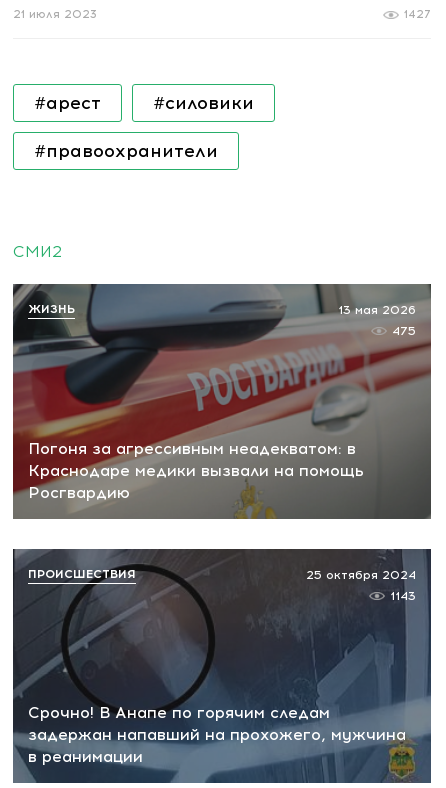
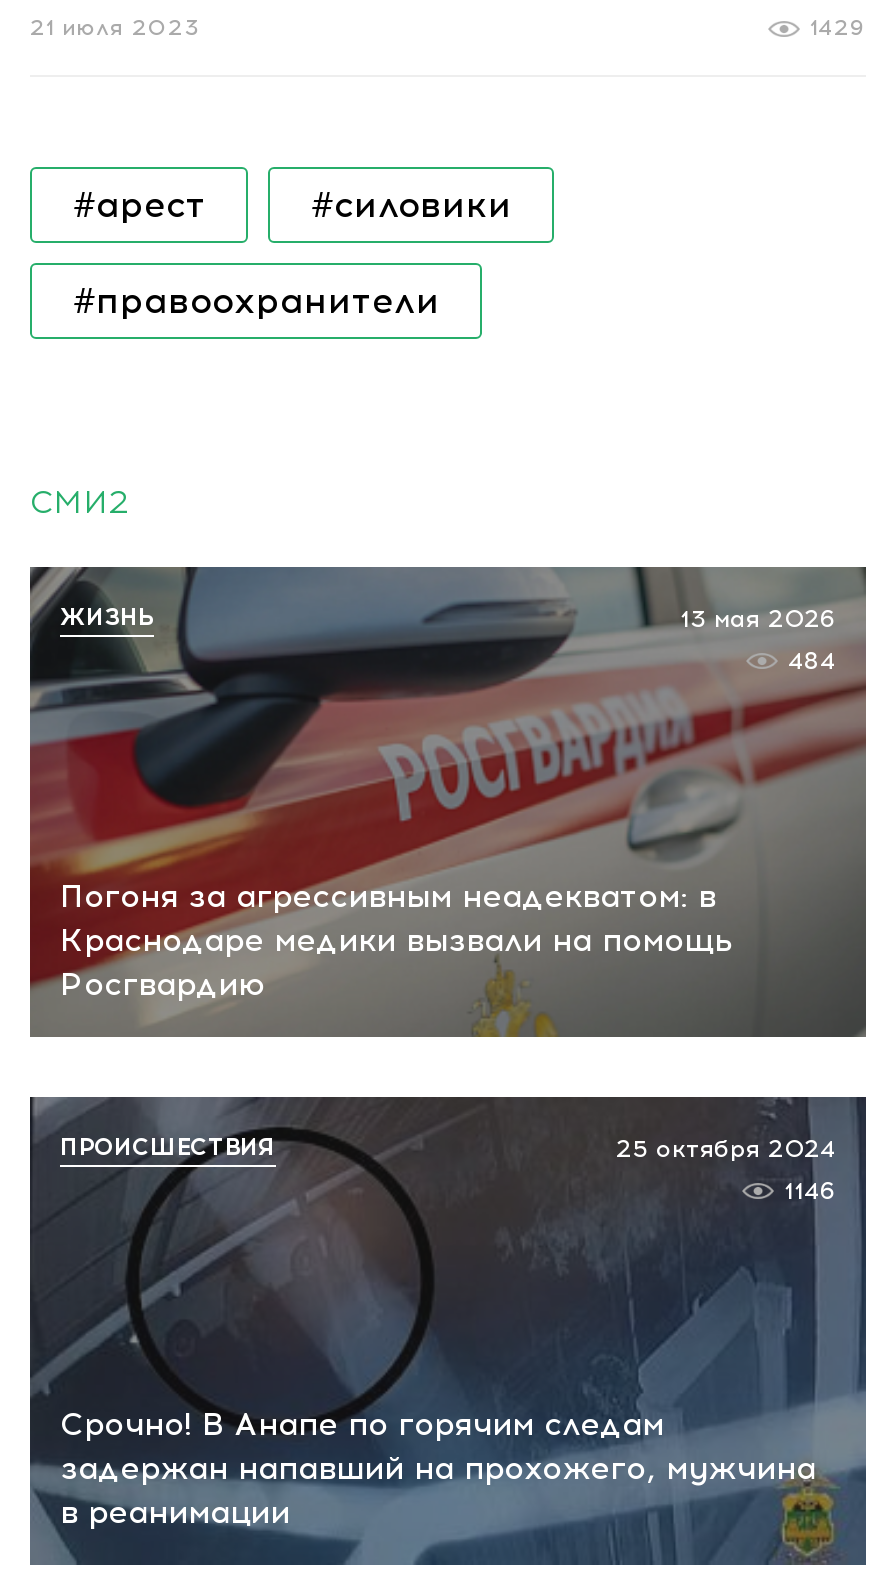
[404,8,431,21] 1427 -> [810,15,866,41] 1429
[392,324,416,338] 475 -> [788,647,836,675] 484
[390,588,416,602] 1143 -> [784,1176,836,1204] 1146

